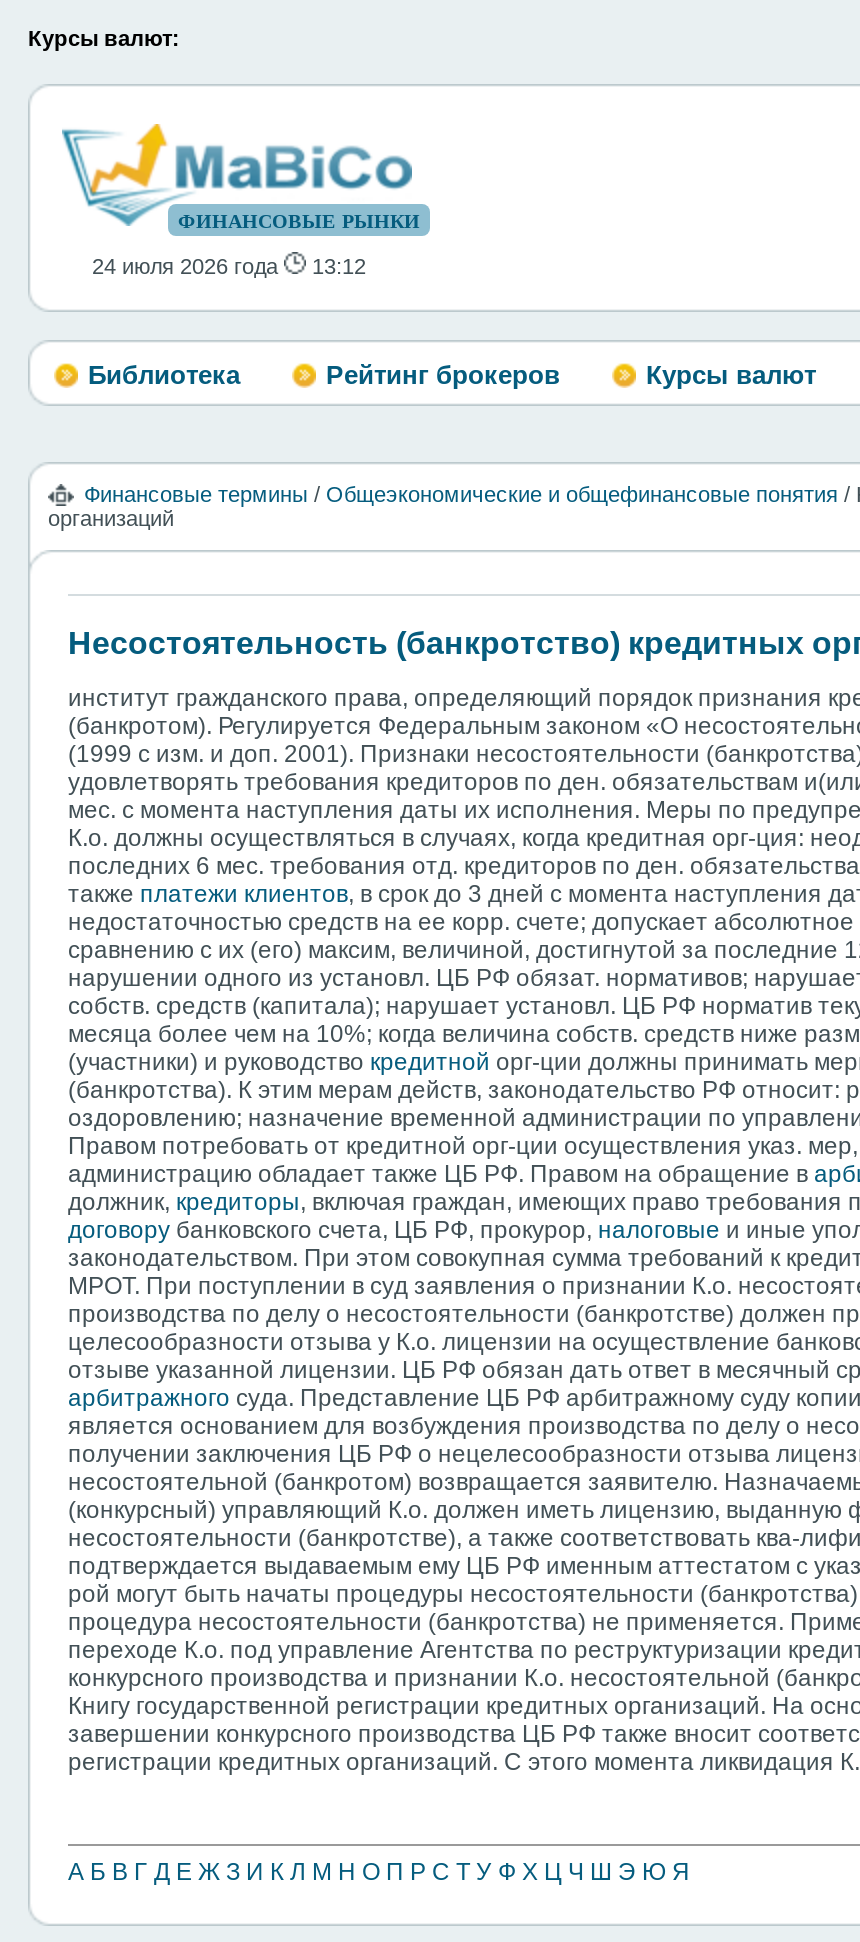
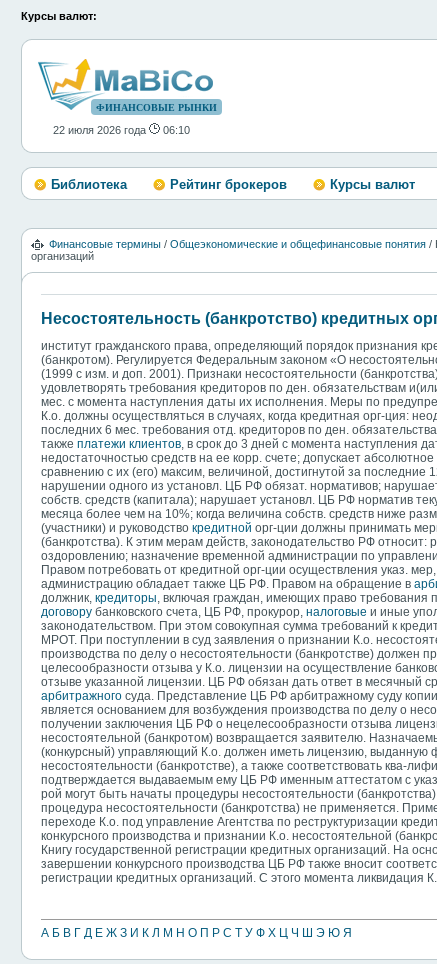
[92,254,284,278] 24 июля 2026 года -> [53,124,149,136] 22 июля 2026 года
[306,254,366,278] 13:12 -> [160,124,190,136] 06:10

